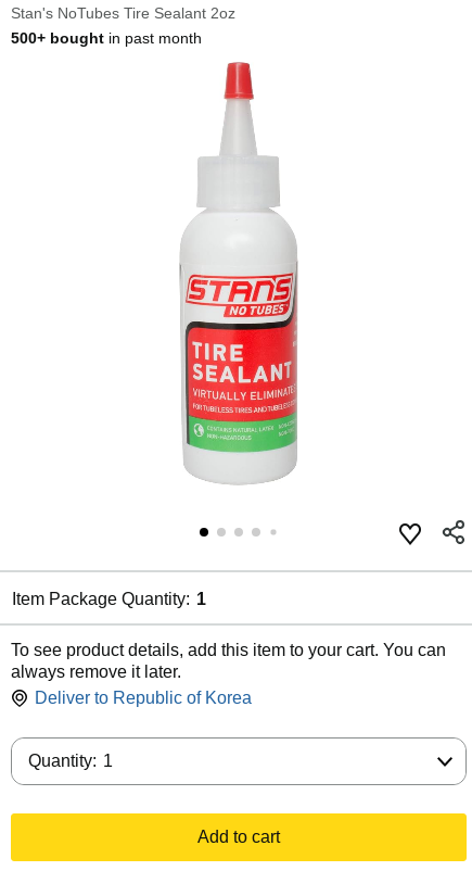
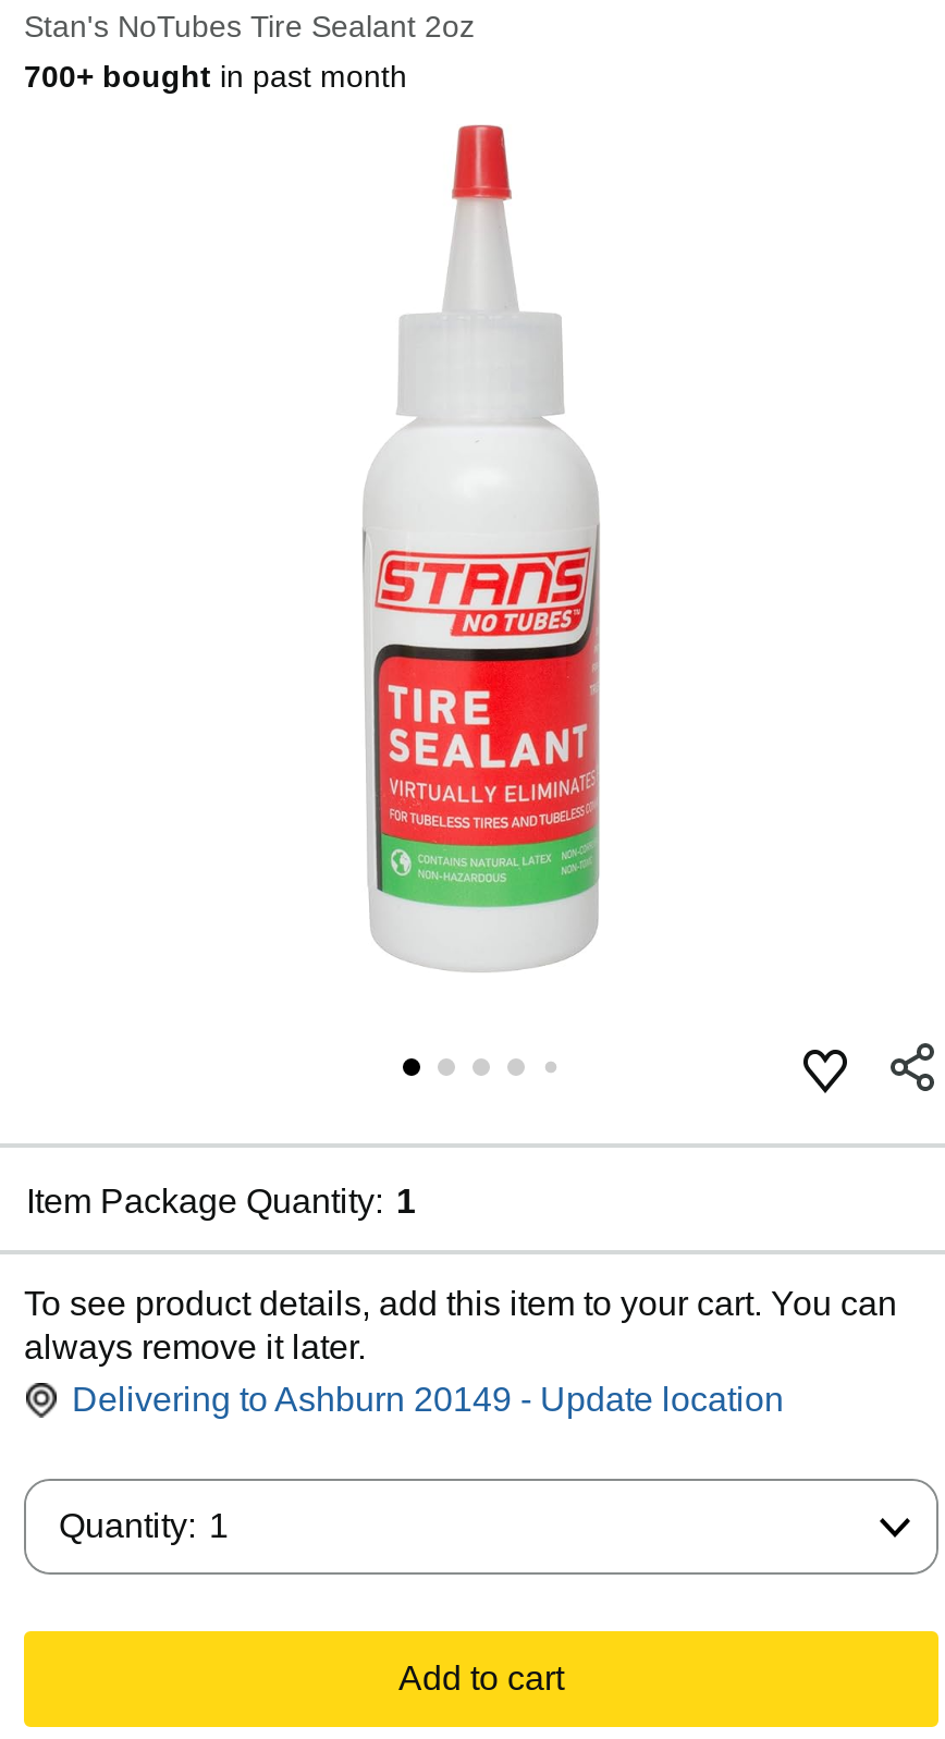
[11,29,202,47] 500+ bought in past month -> [24,59,407,94] 700+ bought in past month
[35,689,252,707] Deliver to Republic of Korea -> [72,1381,784,1418] Delivering to Ashburn 20149 - Update location

